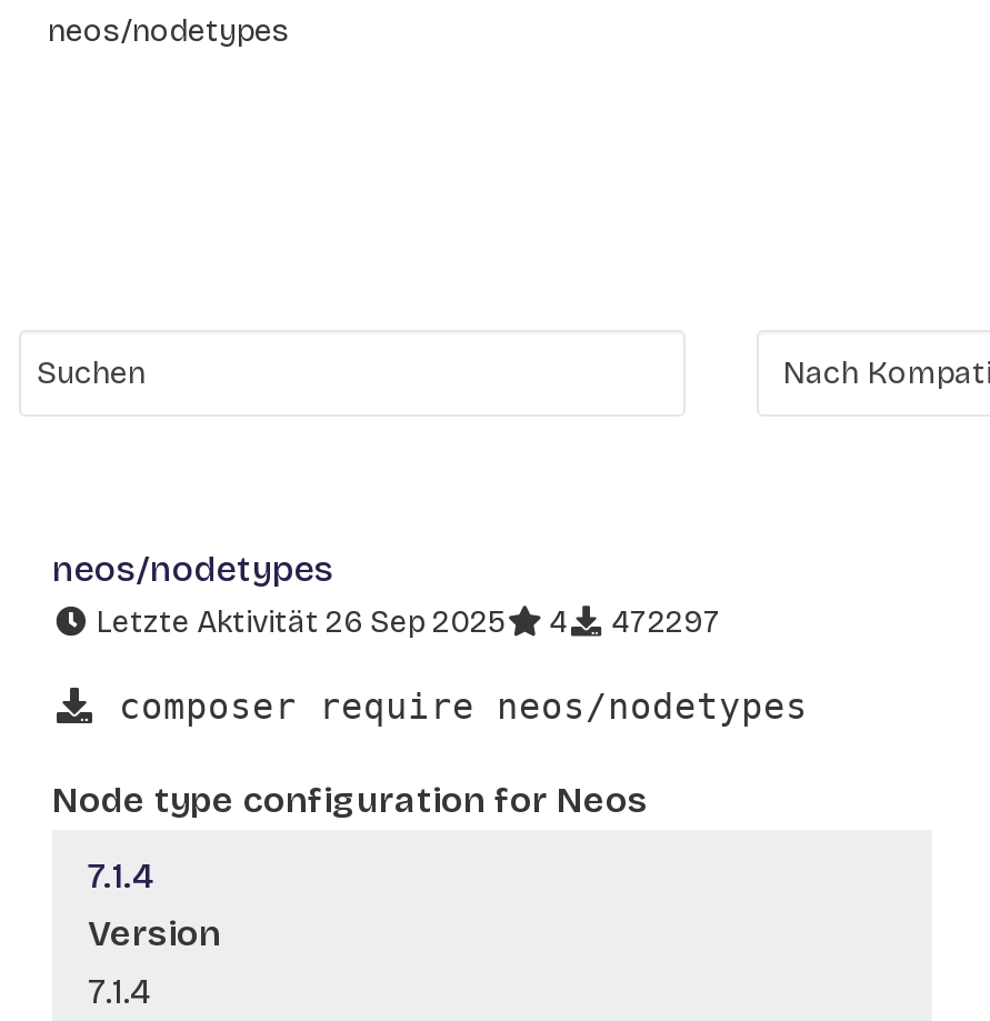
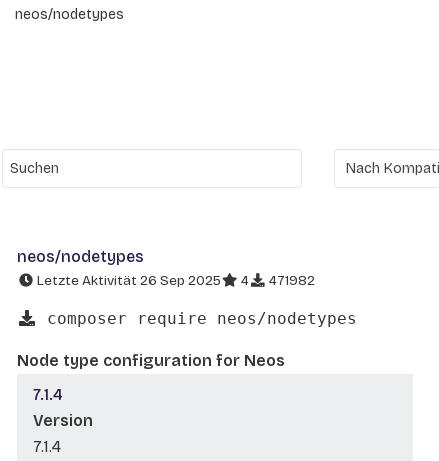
[90,603,721,641] Letzte Aktivität 26 Sep 2025 4 472297 -> [34,272,315,289] Letzte Aktivität 26 Sep 2025 4 471982

